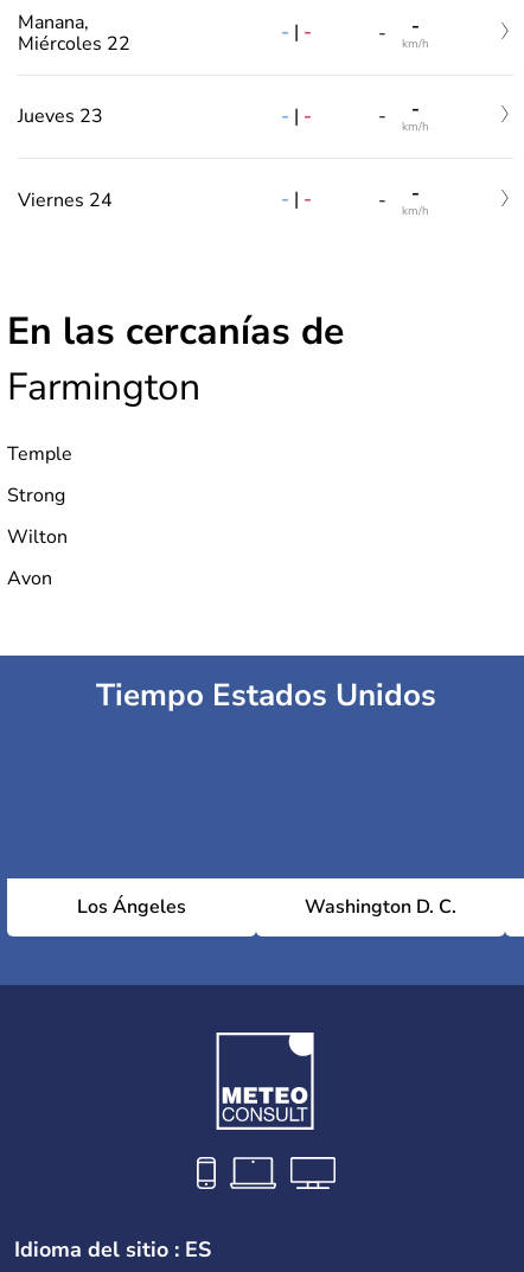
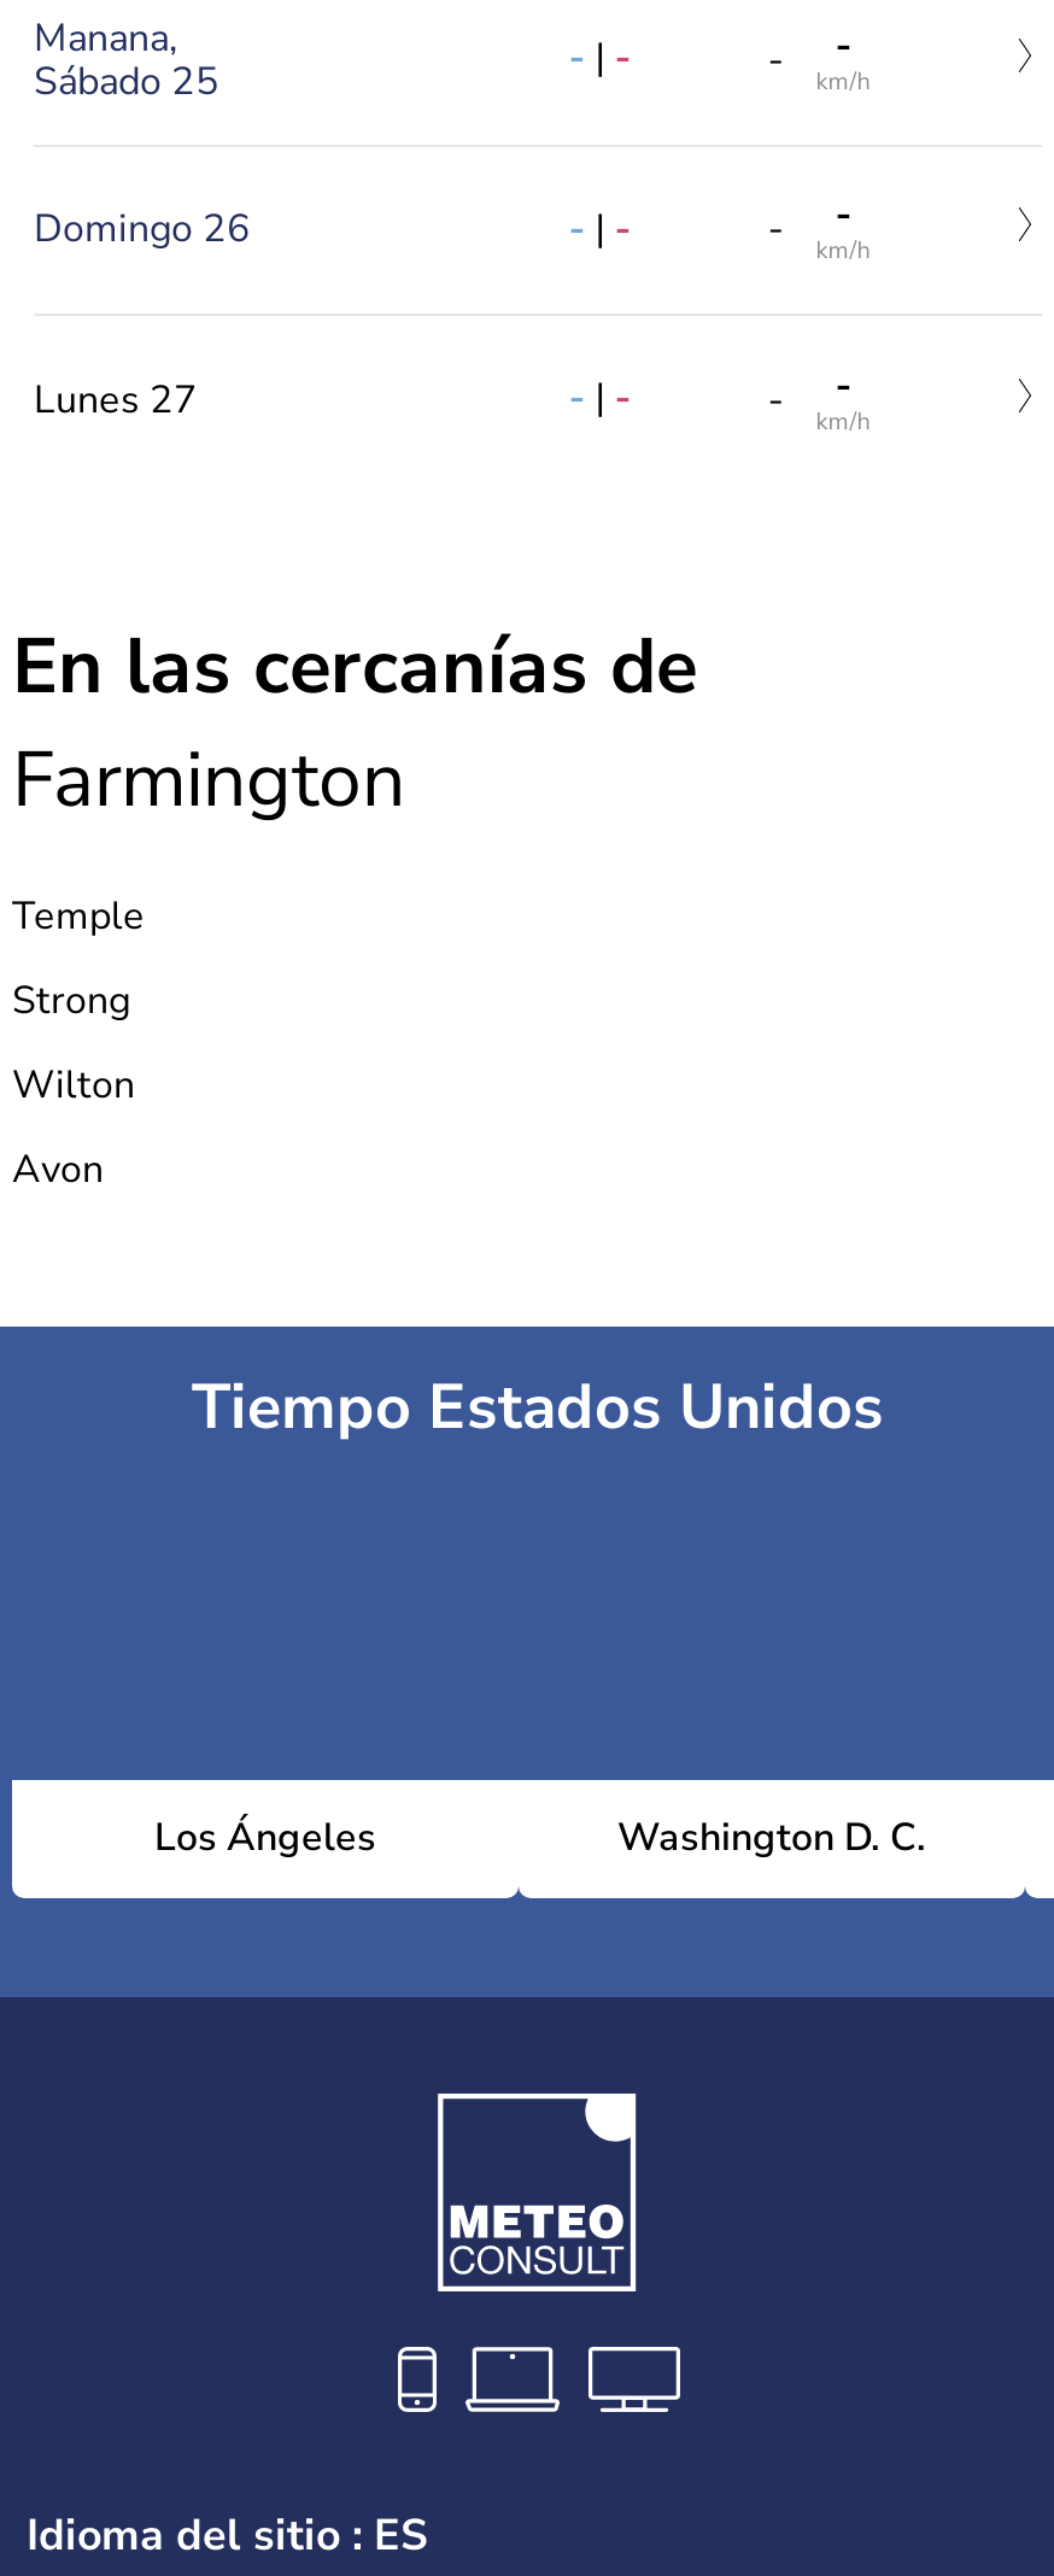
[18,31,130,57] Miércoles 22 -> [34,55,219,108] Sábado 25
[18,104,103,130] Jueves 23 -> [34,204,251,257] Domingo 26
[18,187,113,213] Viernes 24 -> [34,374,198,427] Lunes 27

